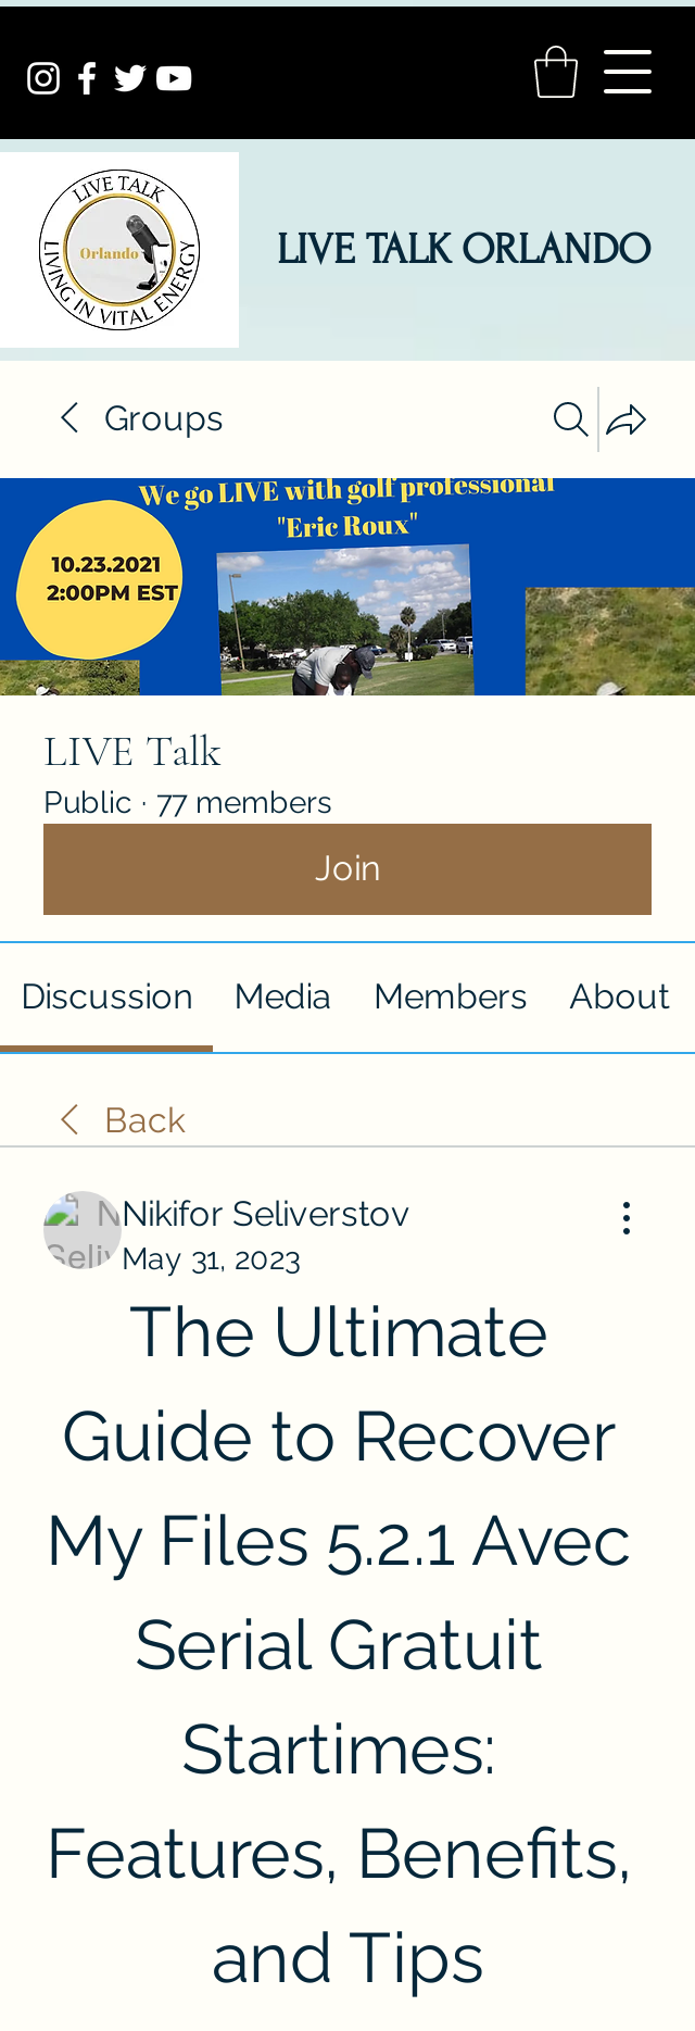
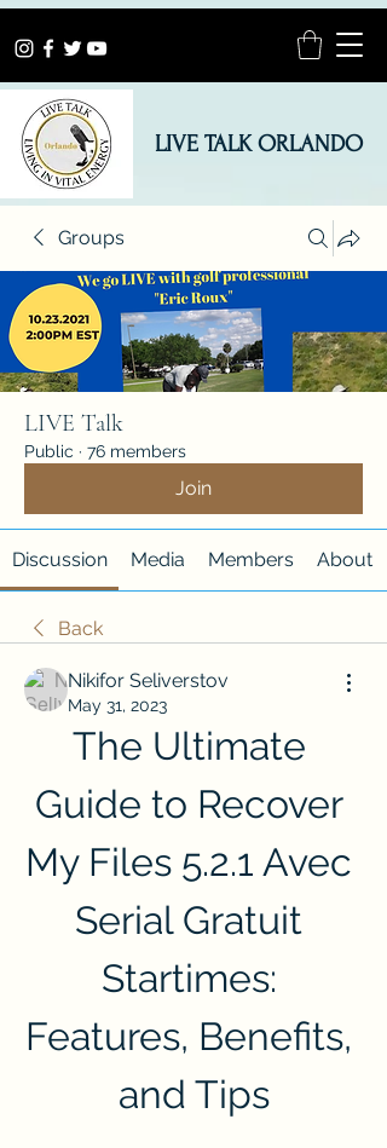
[43,784,332,819] Public · 77 members -> [24,441,186,461] Public · 76 members

